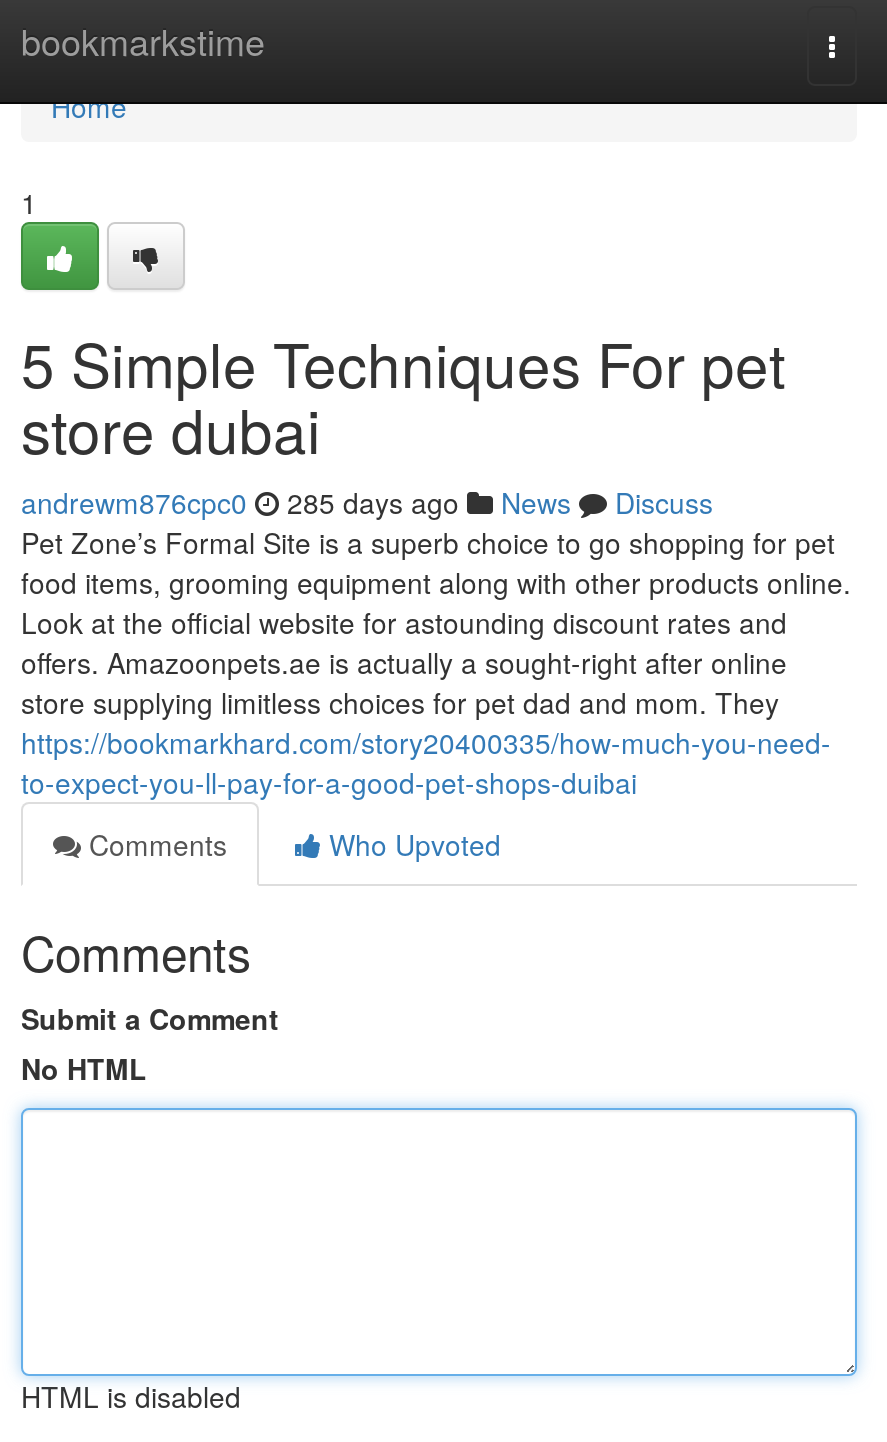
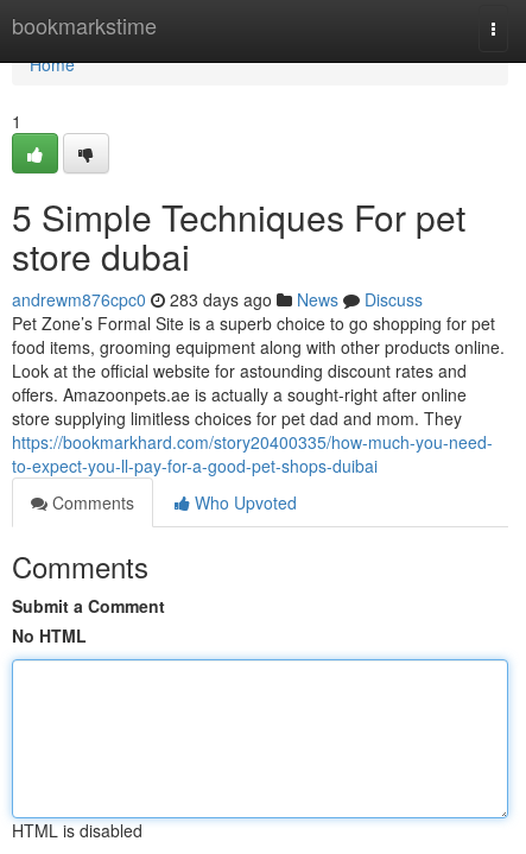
[21,482,713,522] andrewm876cpc0 285 days ago News Discuss -> [12,287,423,311] andrewm876cpc0 283 days ago News Discuss

